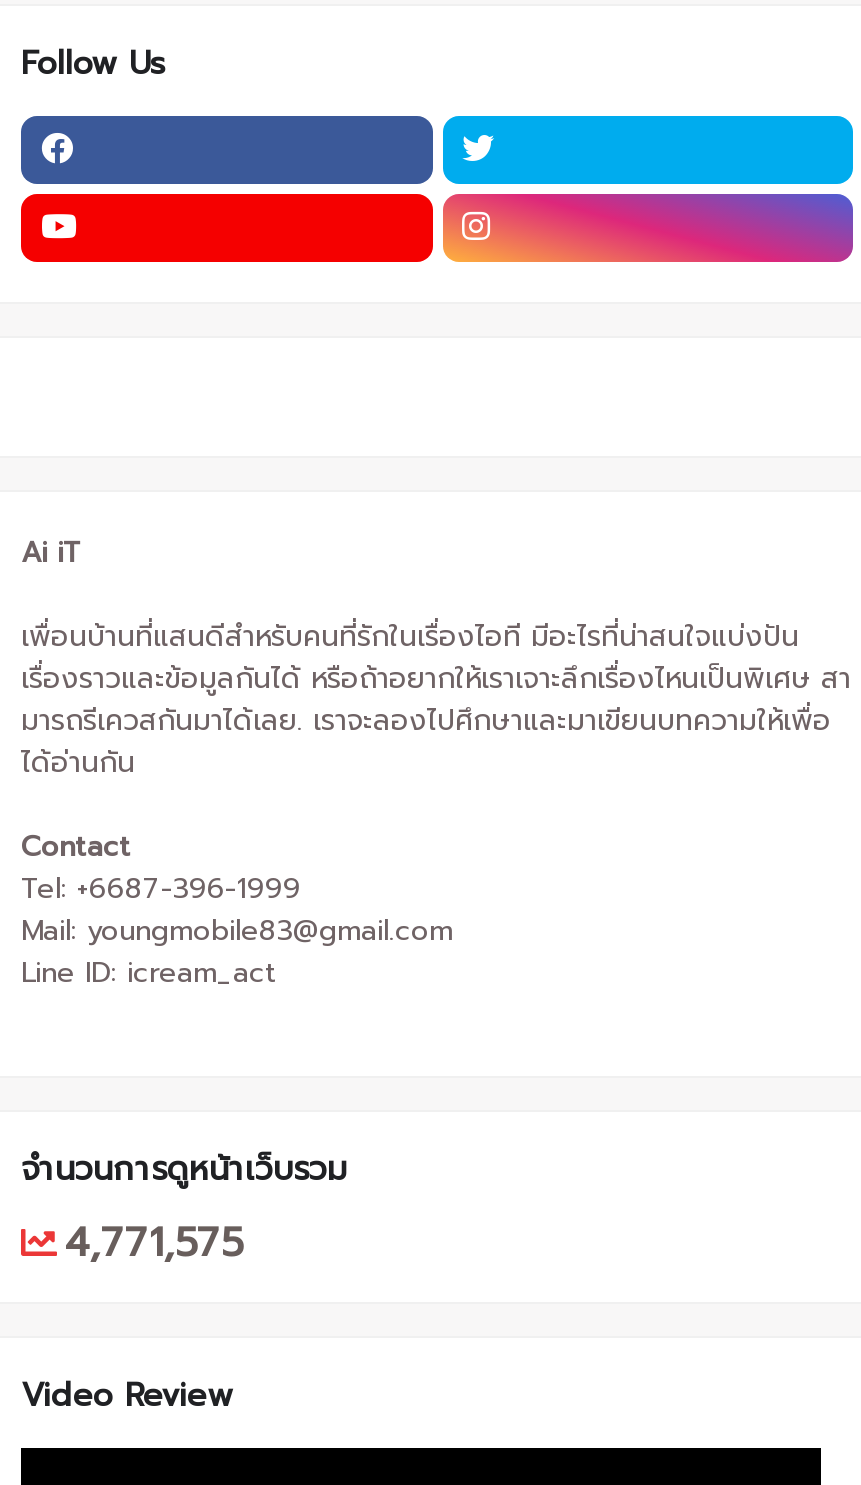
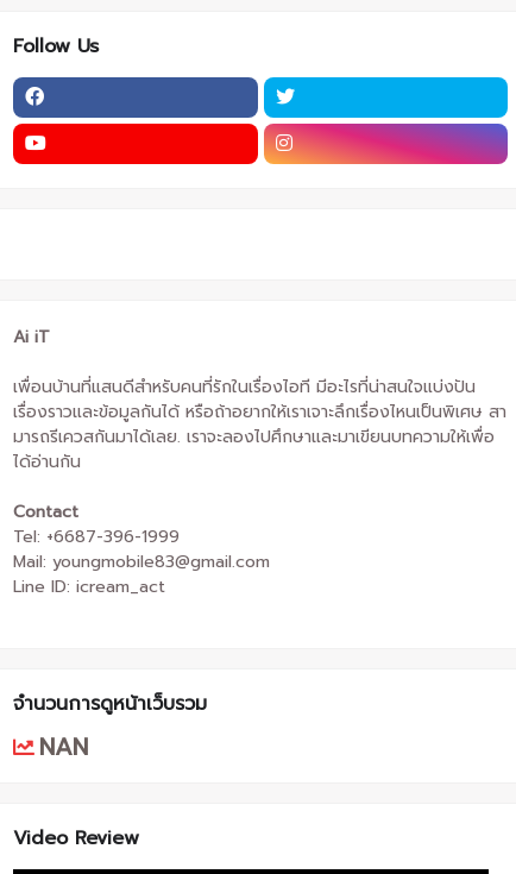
[65,1212,243,1272] 4,771,575 -> [39,729,88,764] NAN

